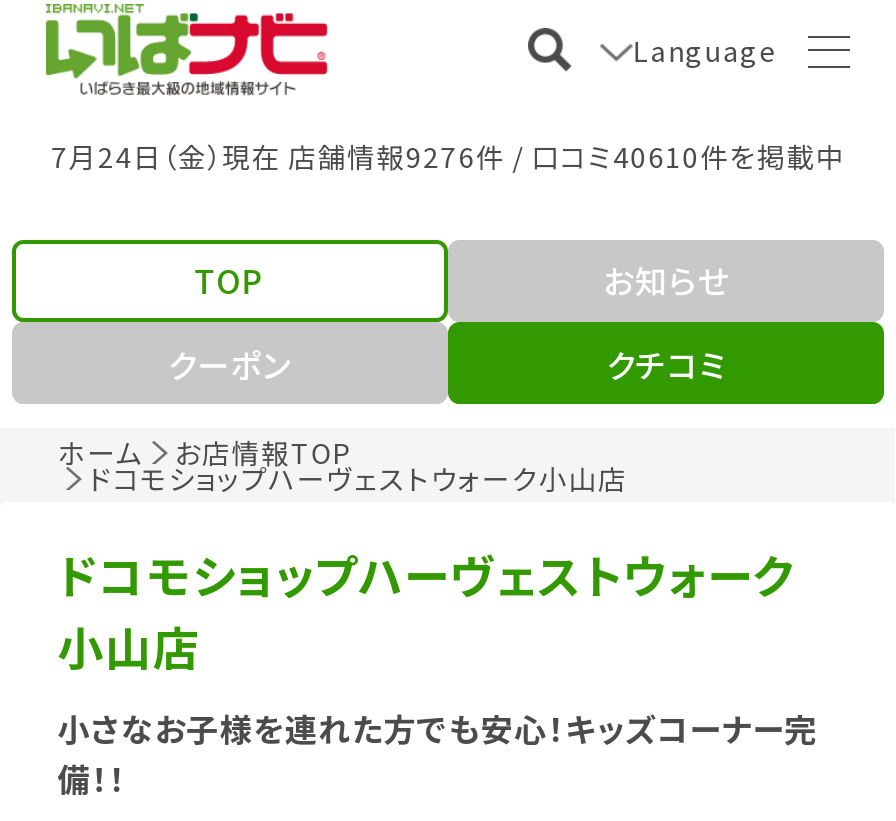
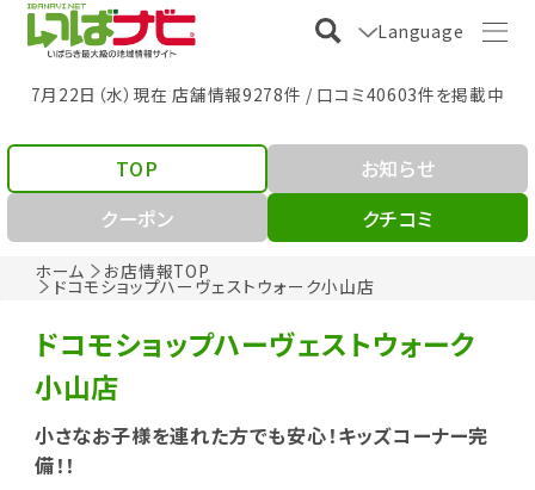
[51,135,845,175] 7月24日（金）現在 店舗情報9276件 / 口コミ40610件を掲載中 -> [31,82,504,106] 7月22日（水）現在 店舗情報9278件 / 口コミ40603件を掲載中

